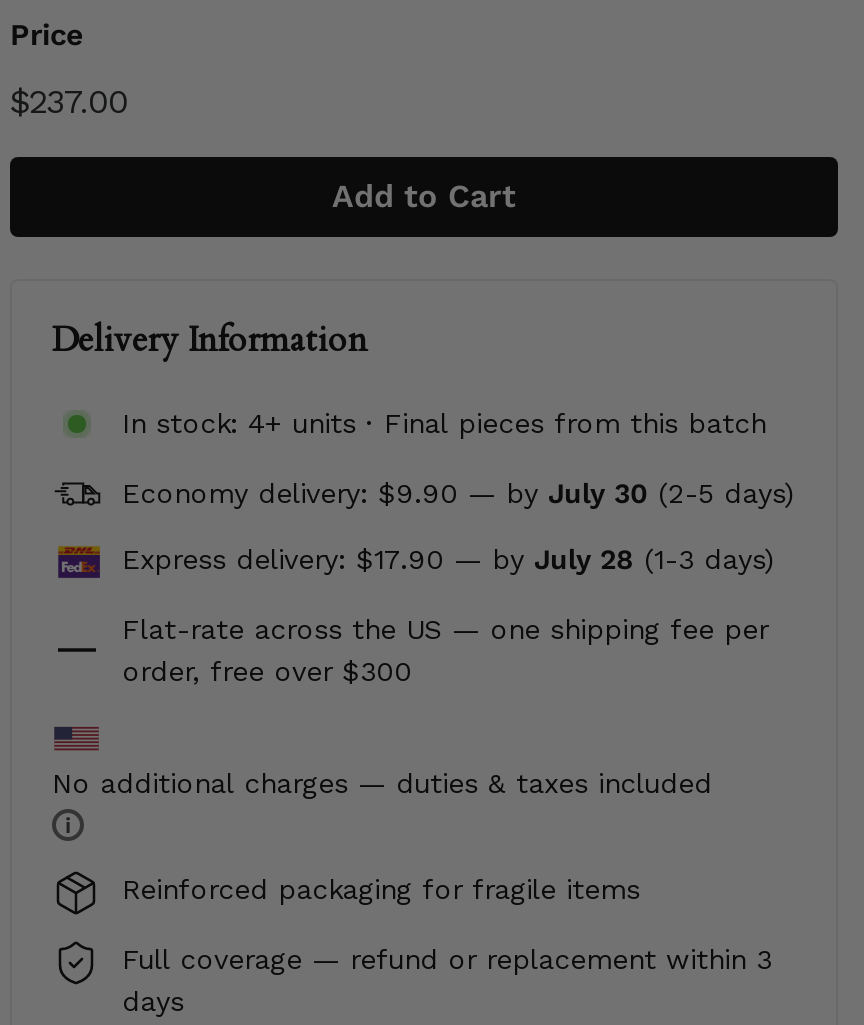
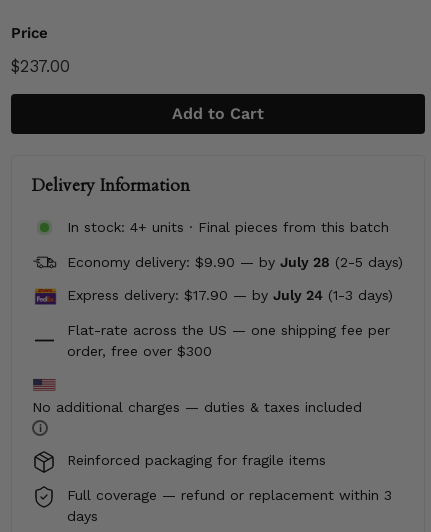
[122,476,794,508] Economy delivery: $9.90 — by July 30 (2-5 days) -> [67,253,403,269] Economy delivery: $9.90 — by July 28 (2-5 days)
[122,542,774,574] Express delivery: $17.90 — by July 28 (1-3 days) -> [67,286,393,302] Express delivery: $17.90 — by July 24 (1-3 days)

